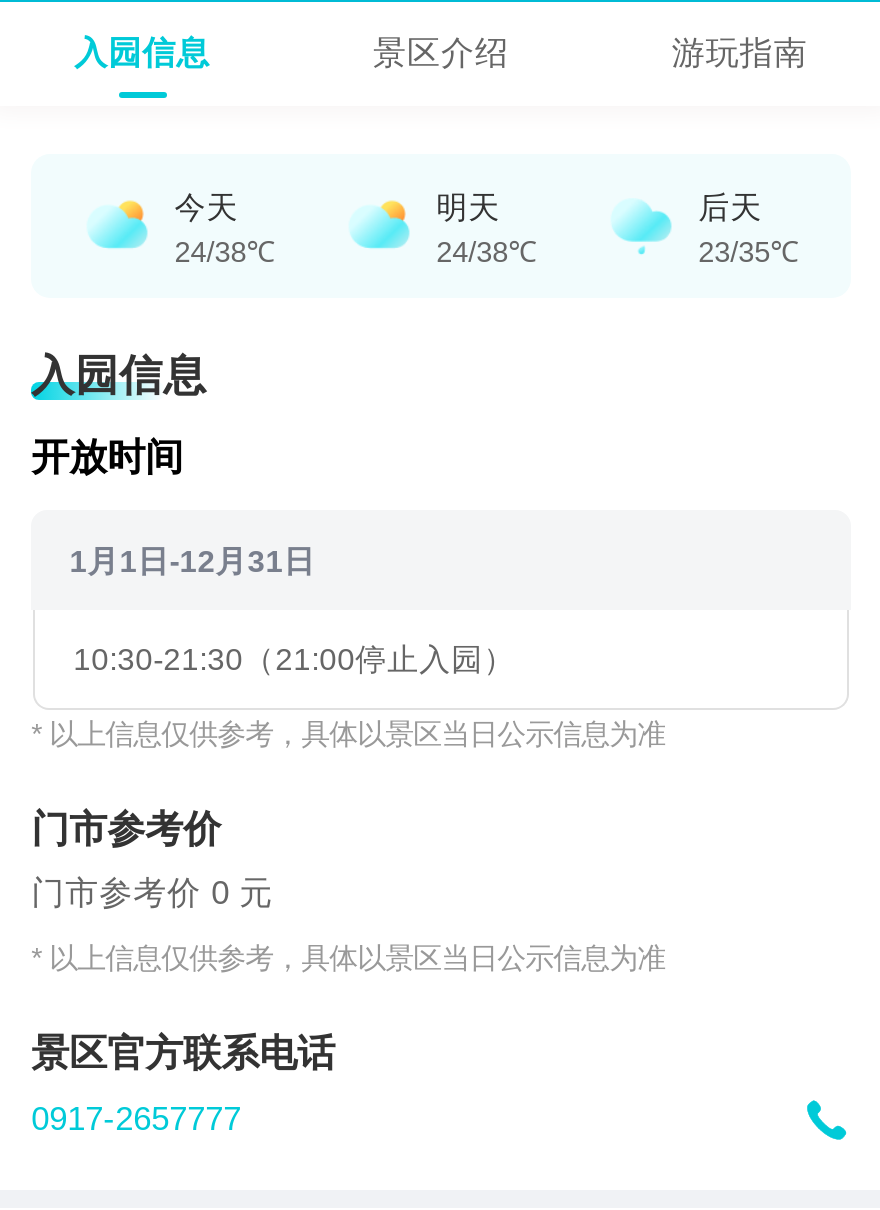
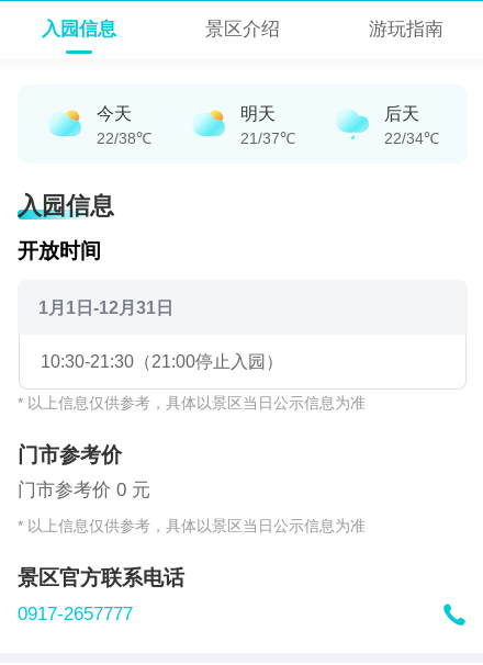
[175,235,275,267] 24/38℃ -> [96,129,151,146] 22/38℃
[436,235,536,267] 24/38℃ -> [240,129,295,146] 21/37℃
[698,235,798,267] 23/35℃ -> [384,129,439,146] 22/34℃

